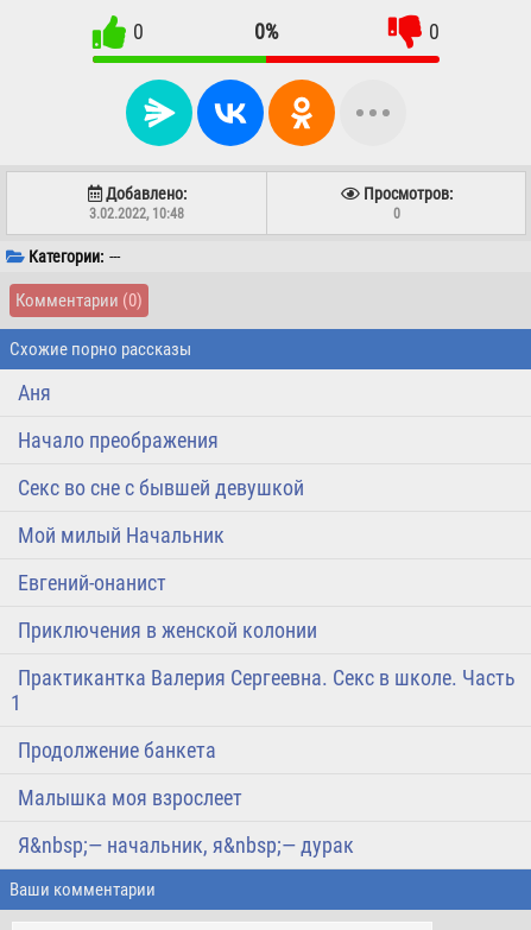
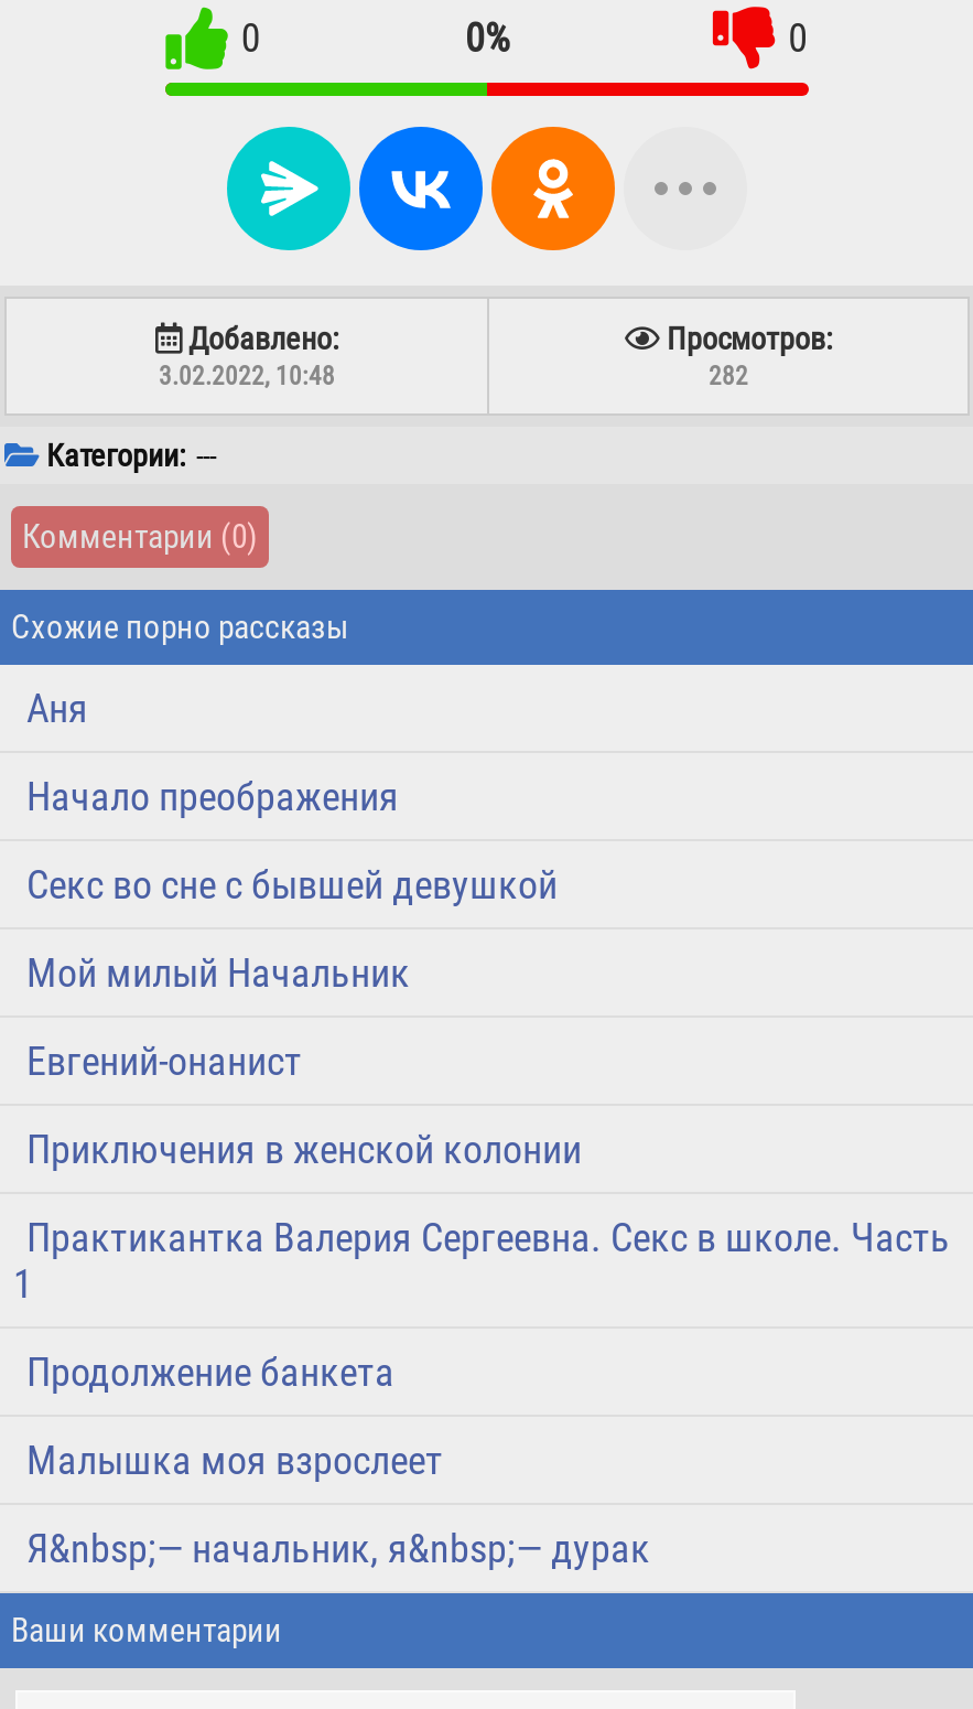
[393,205,400,222] 0 -> [709,361,748,391] 282

